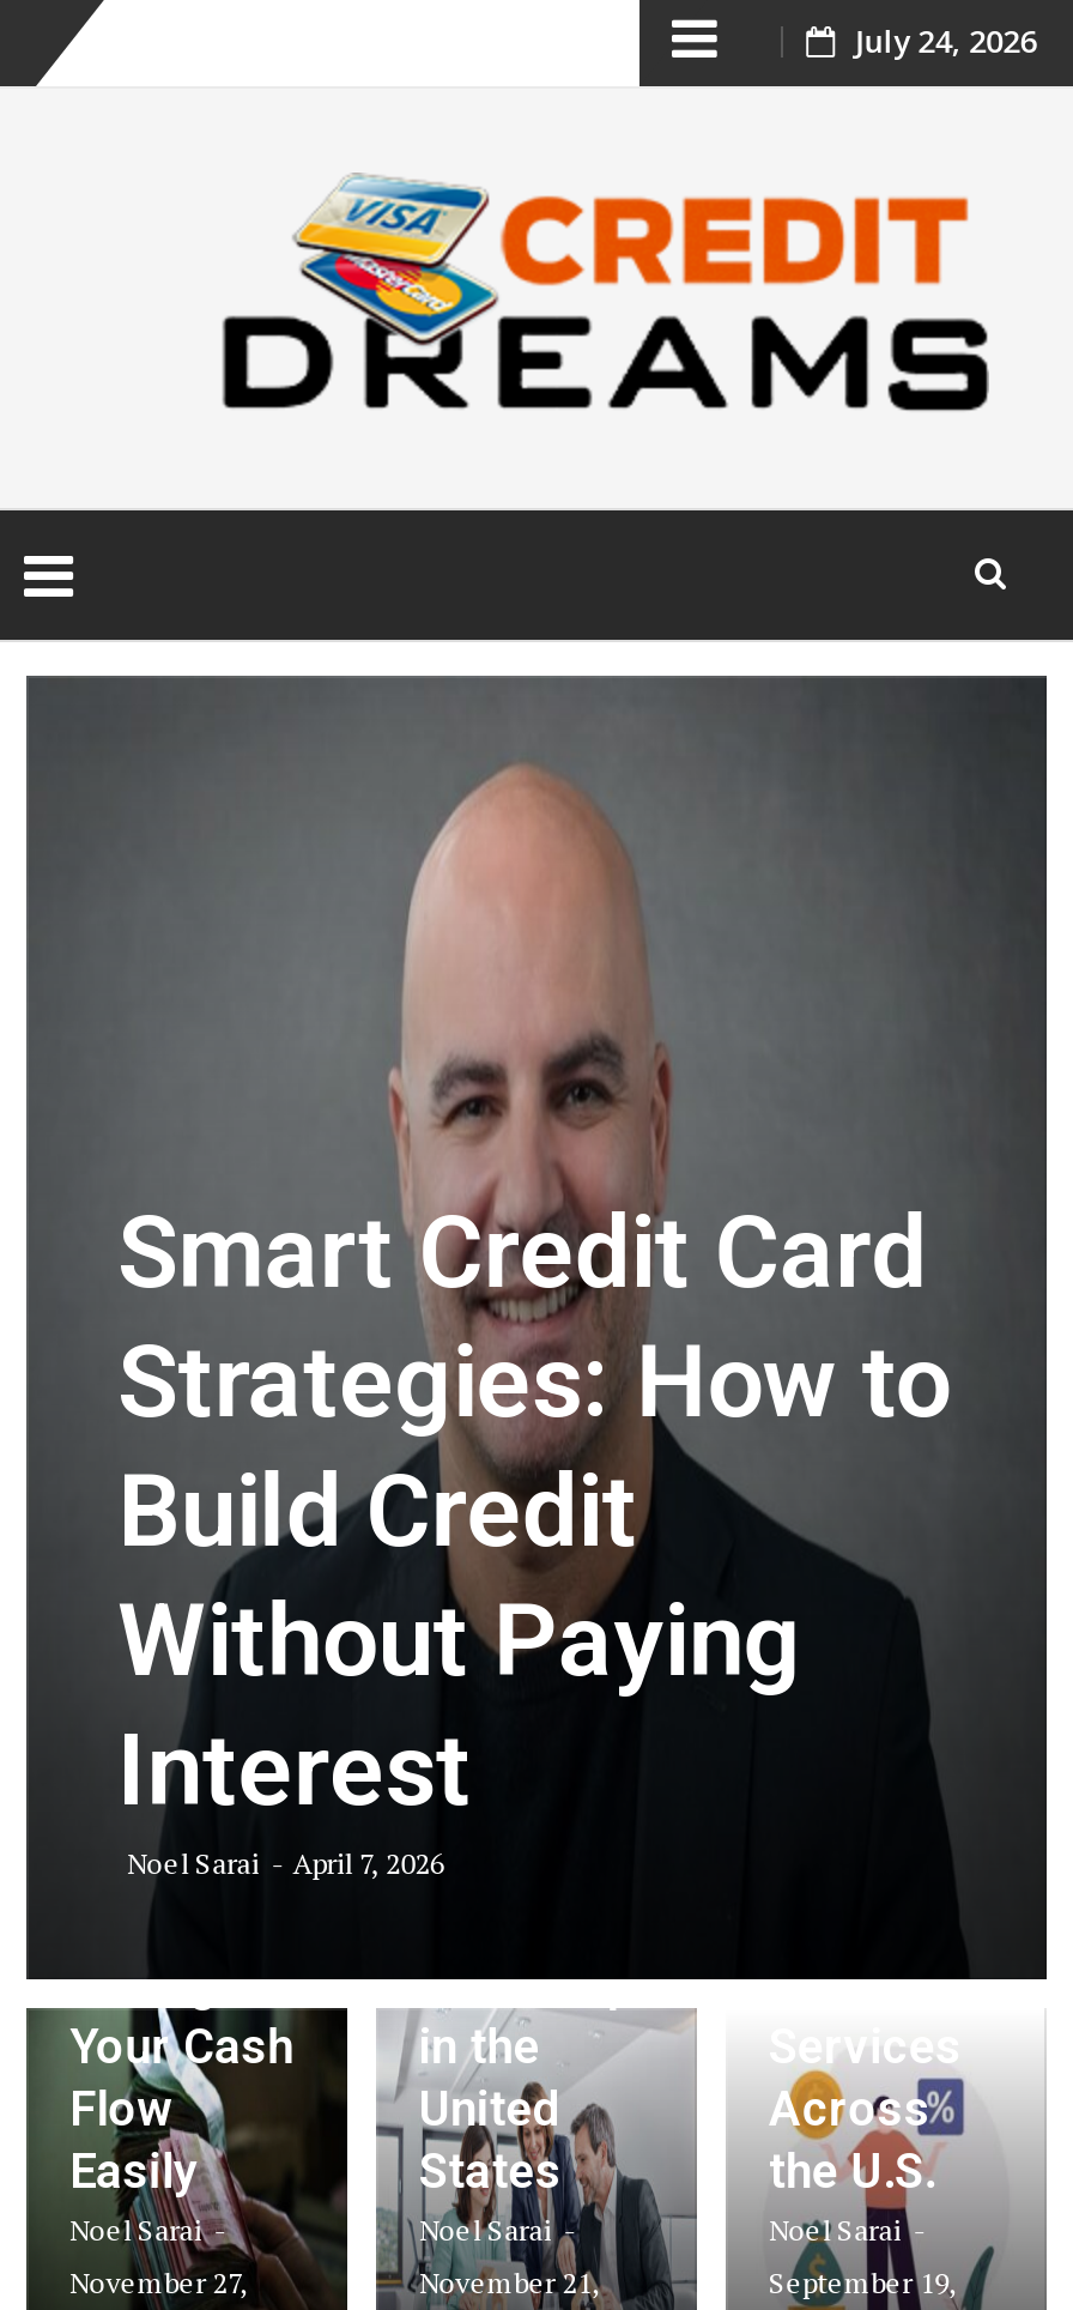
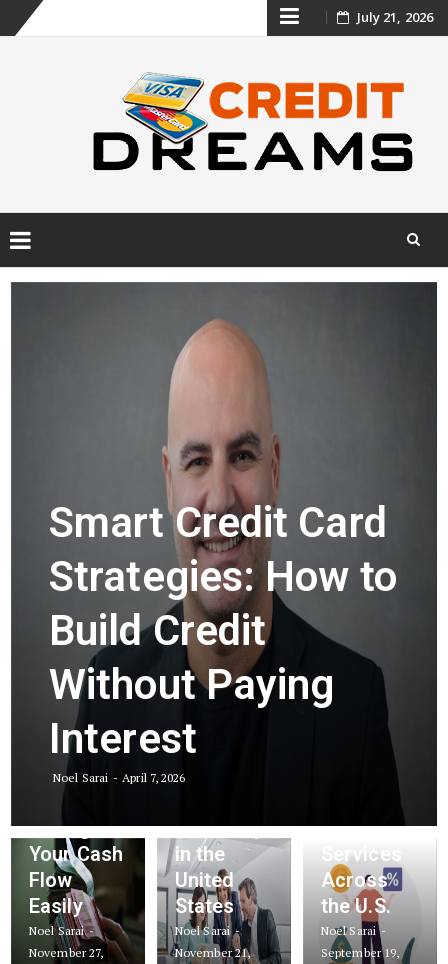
[854,19,1037,62] July 24, 2026 -> [357,8,433,26] July 21, 2026

